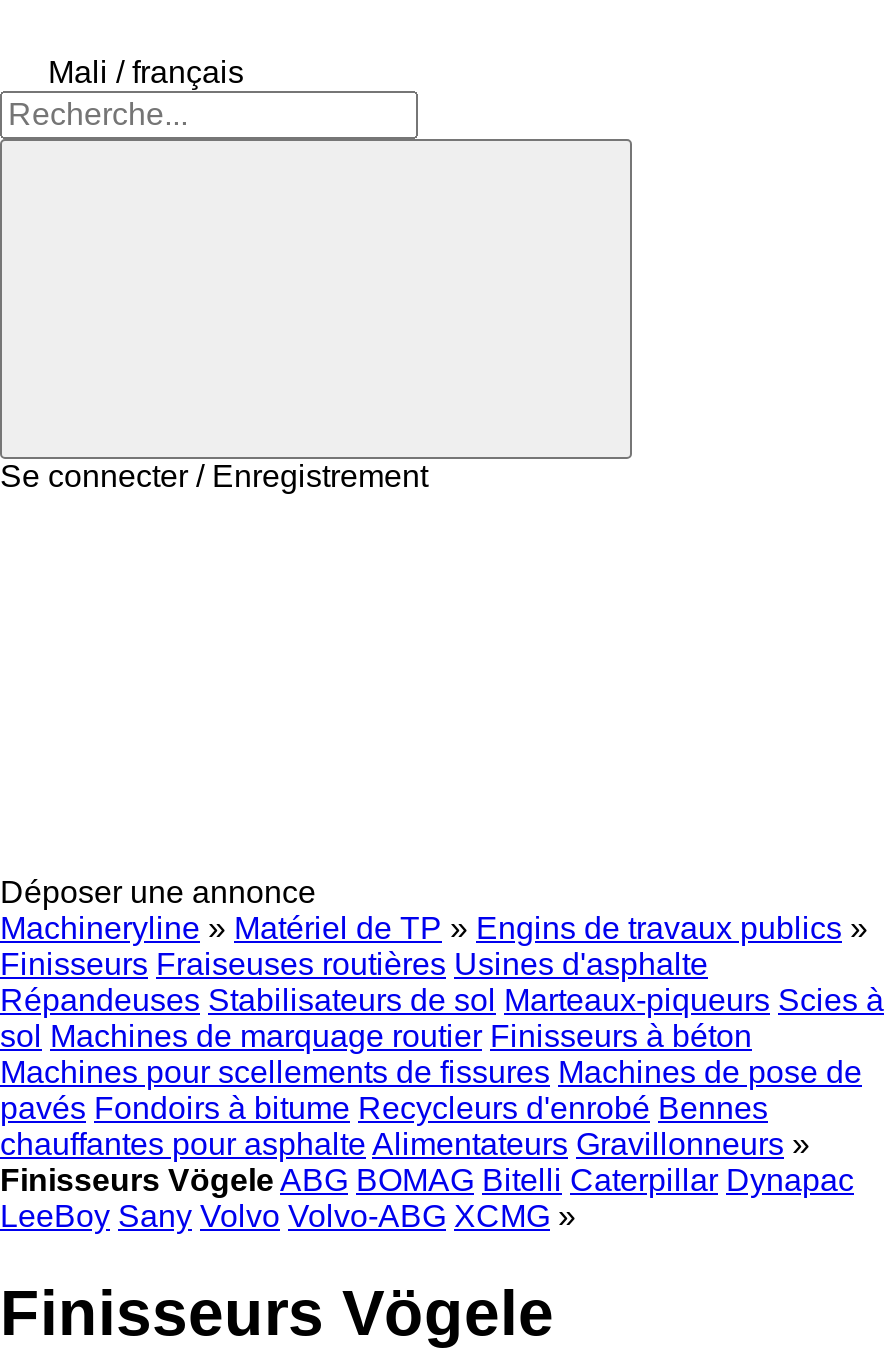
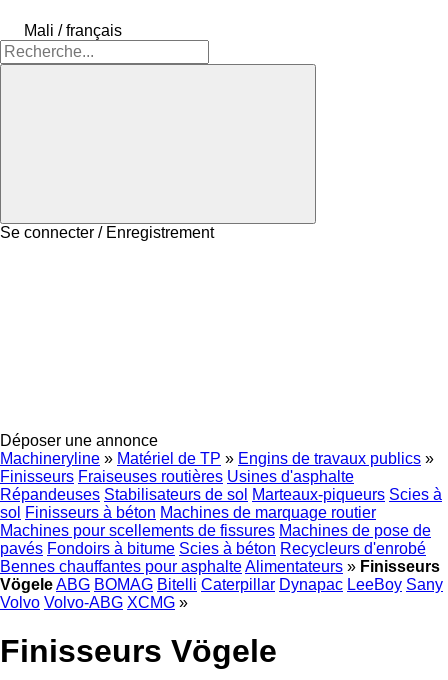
[0,1019,752,1053] sol Machines de marquage routier Finisseurs à béton -> [0,504,376,521] sol Finisseurs à béton Machines de marquage routier
[0,1091,854,1233] pavés Fondoirs à bitume Recycleurs d'enrobé Bennes | chauffantes pour asphalte Alimentateurs Gravillonneurs » | Finisseurs Vögele ABG BOMAG Bitelli Caterpillar Dynapac | LeeBoy Sany Volvo Volvo-ABG XCMG » -> [0,540,443,611] pavés Fondoirs à bitume Scies à béton Recycleurs d'enrobé | Bennes chauffantes pour asphalte Alimentateurs » Finisseurs | Vögele ABG BOMAG Bitelli Caterpillar Dynapac LeeBoy Sany | Volvo Volvo-ABG XCMG »

